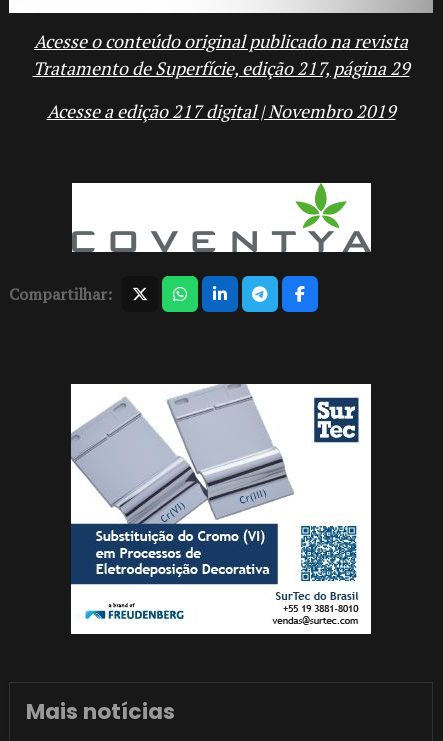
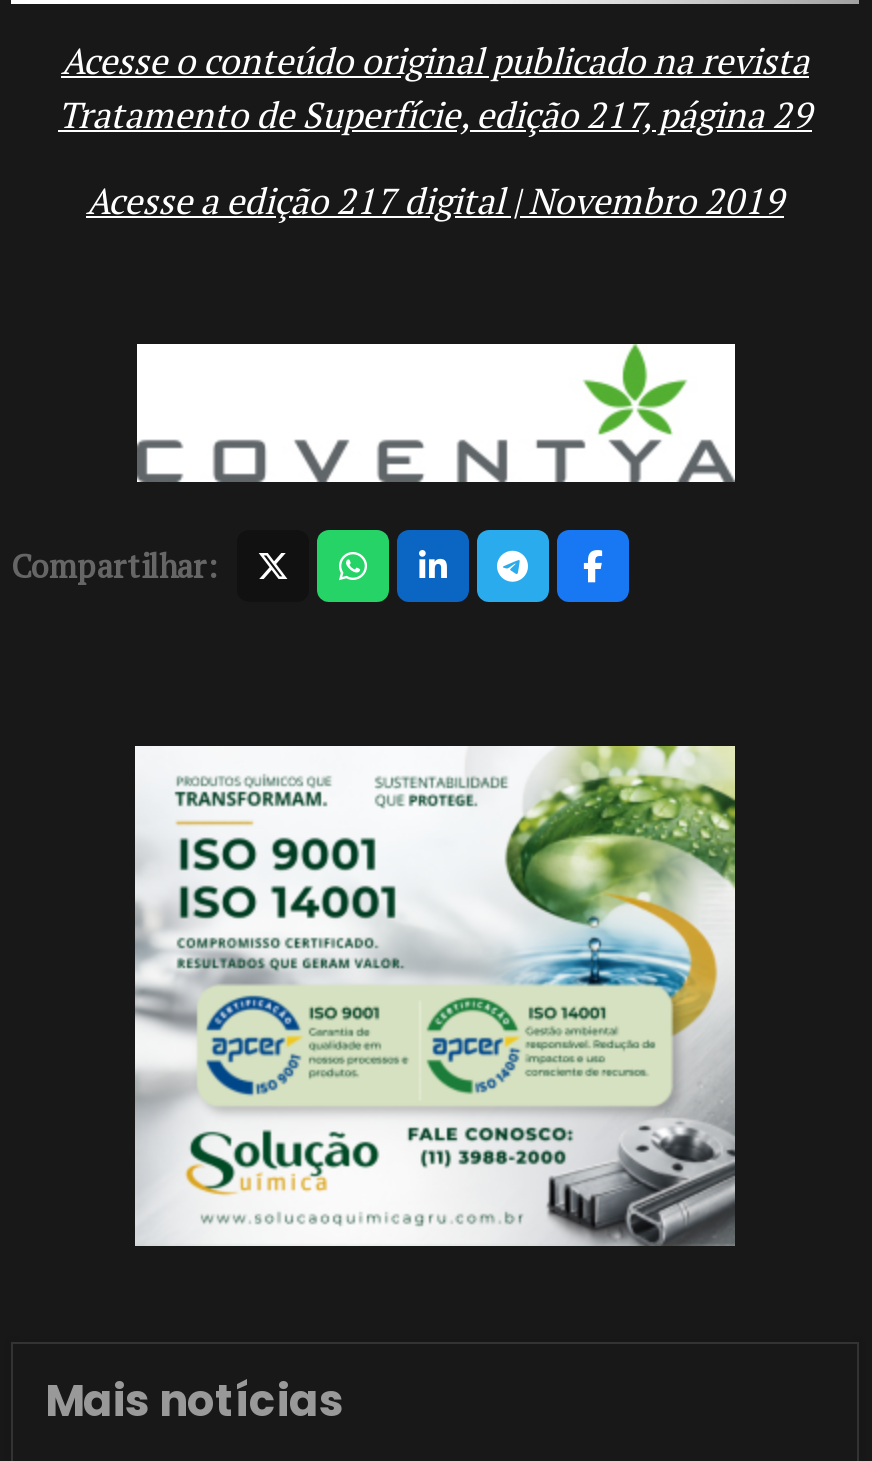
[70,383,372,635] [image] -> [133,744,737,1248] [image]

